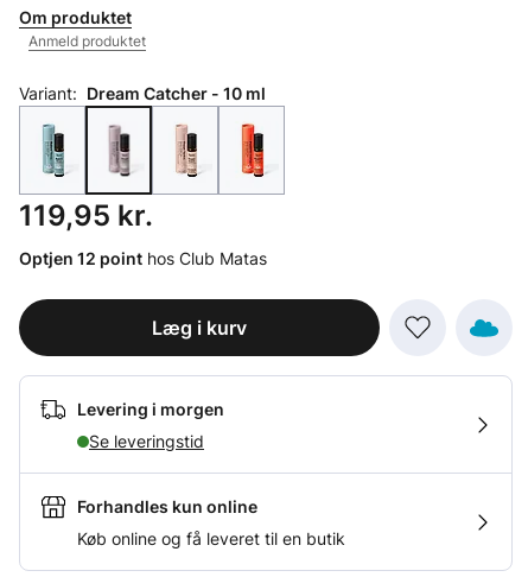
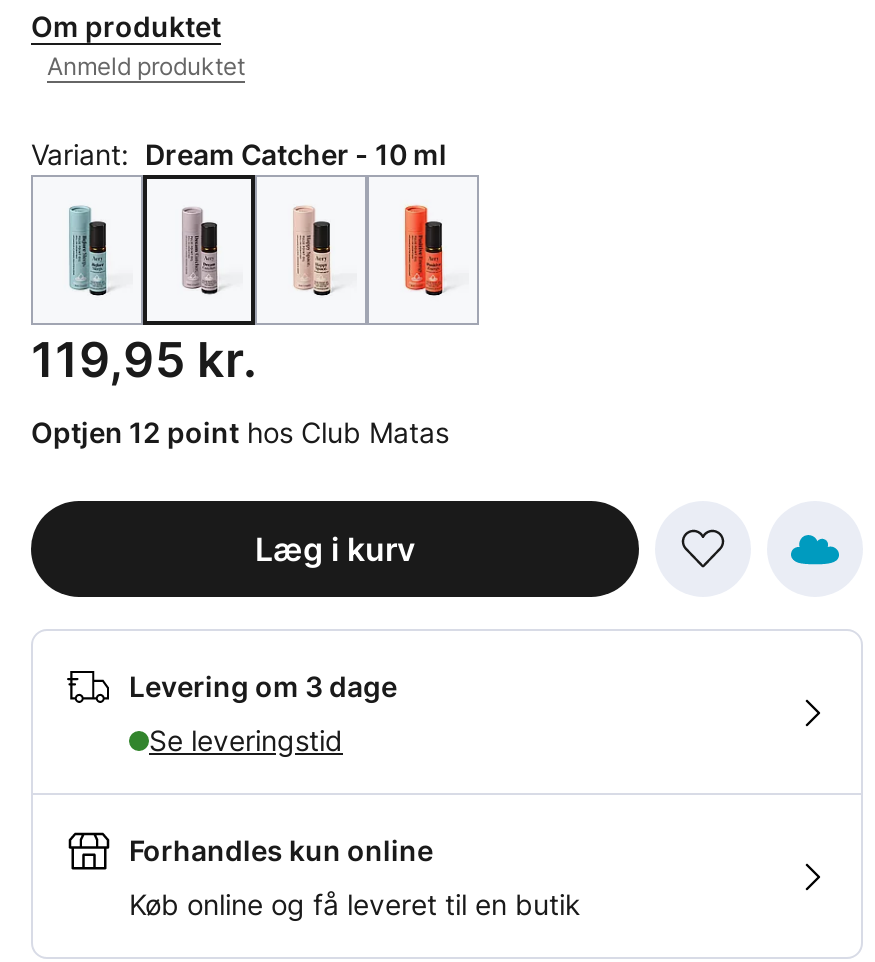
[77,399,224,419] Levering i morgen -> [129,669,397,703] Levering om 3 dage

